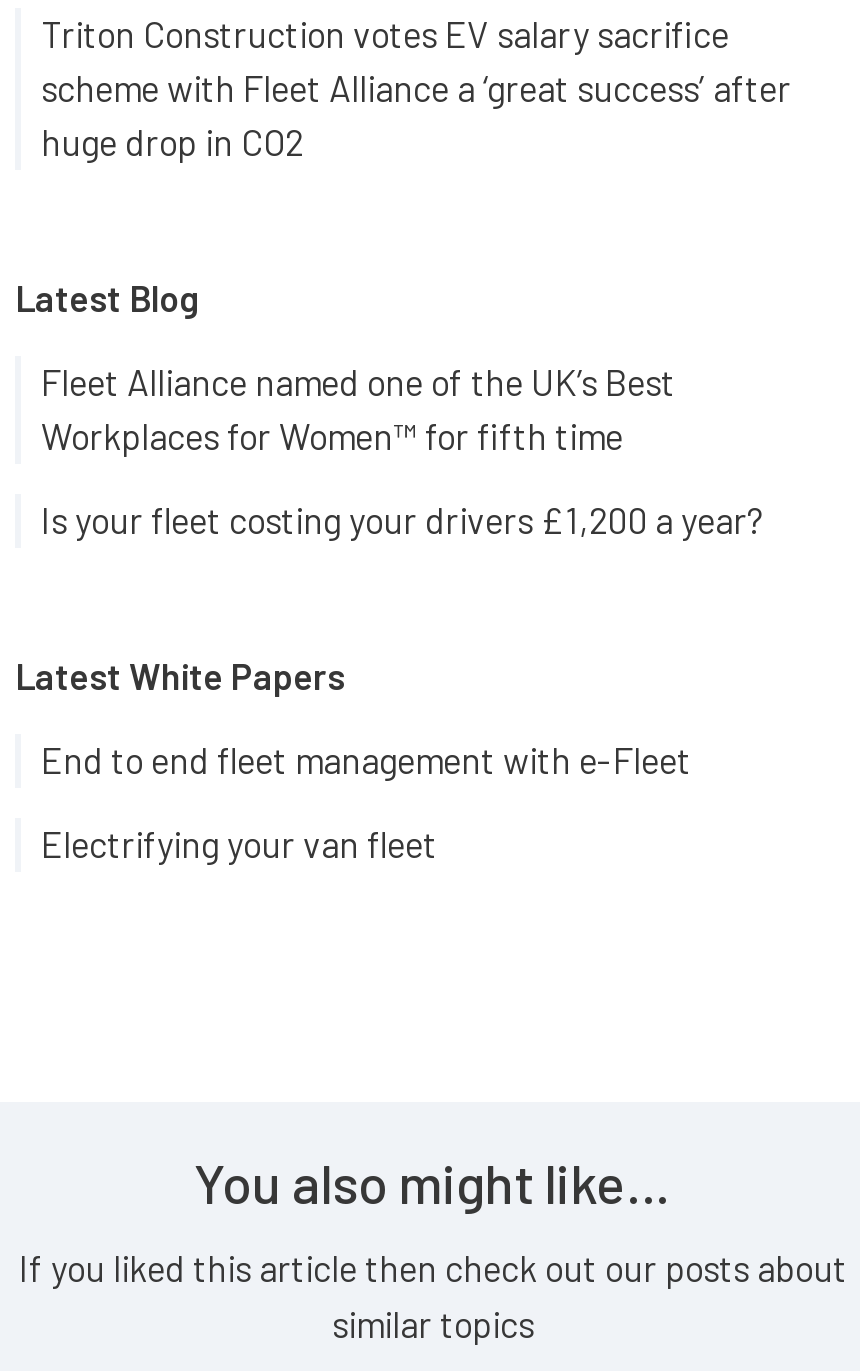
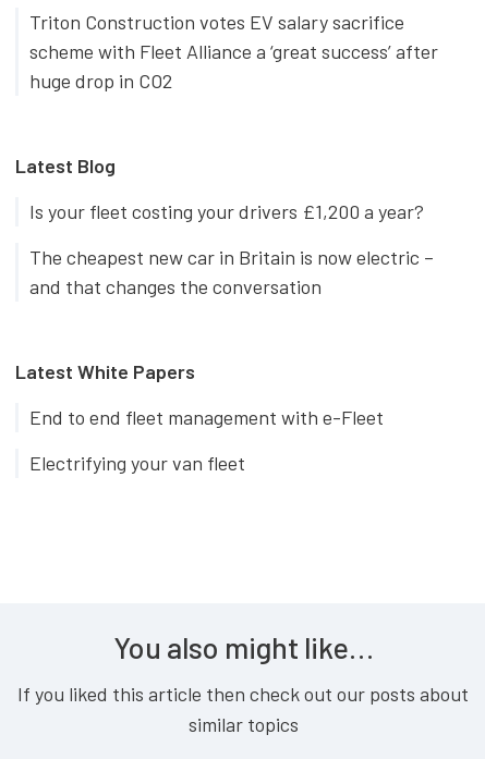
[41,359,675,457] Fleet Alliance named one of the UK’s Best | Workplaces for Women™ for fifth time -> none
moved [41,497,765,541] -> [29,199,424,223]: Is your fleet costing your drivers £1,200 a year?
none -> [29,245,434,298] The cheapest new car in Britain is now electric – | and that changes the conversation

